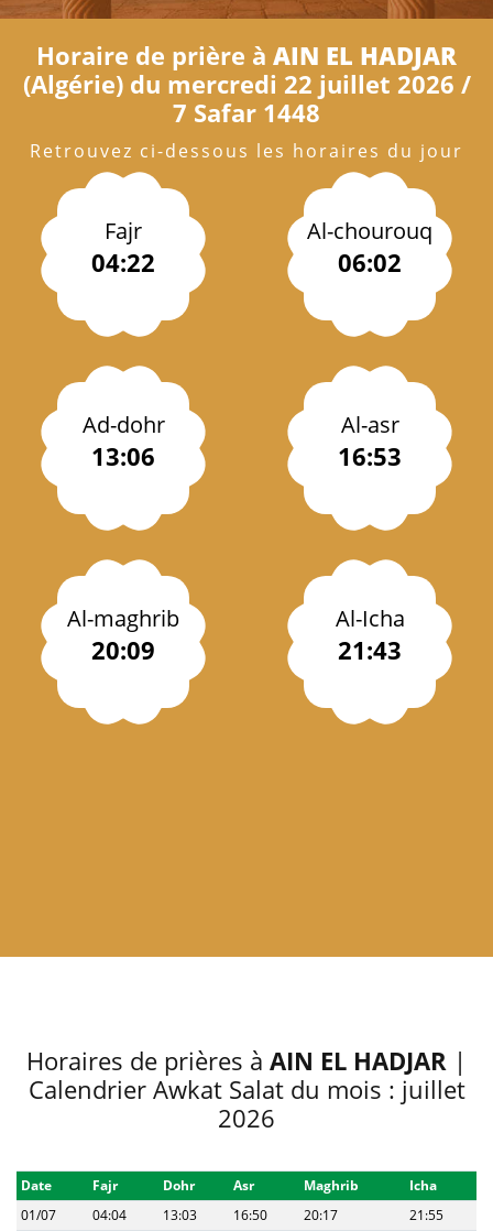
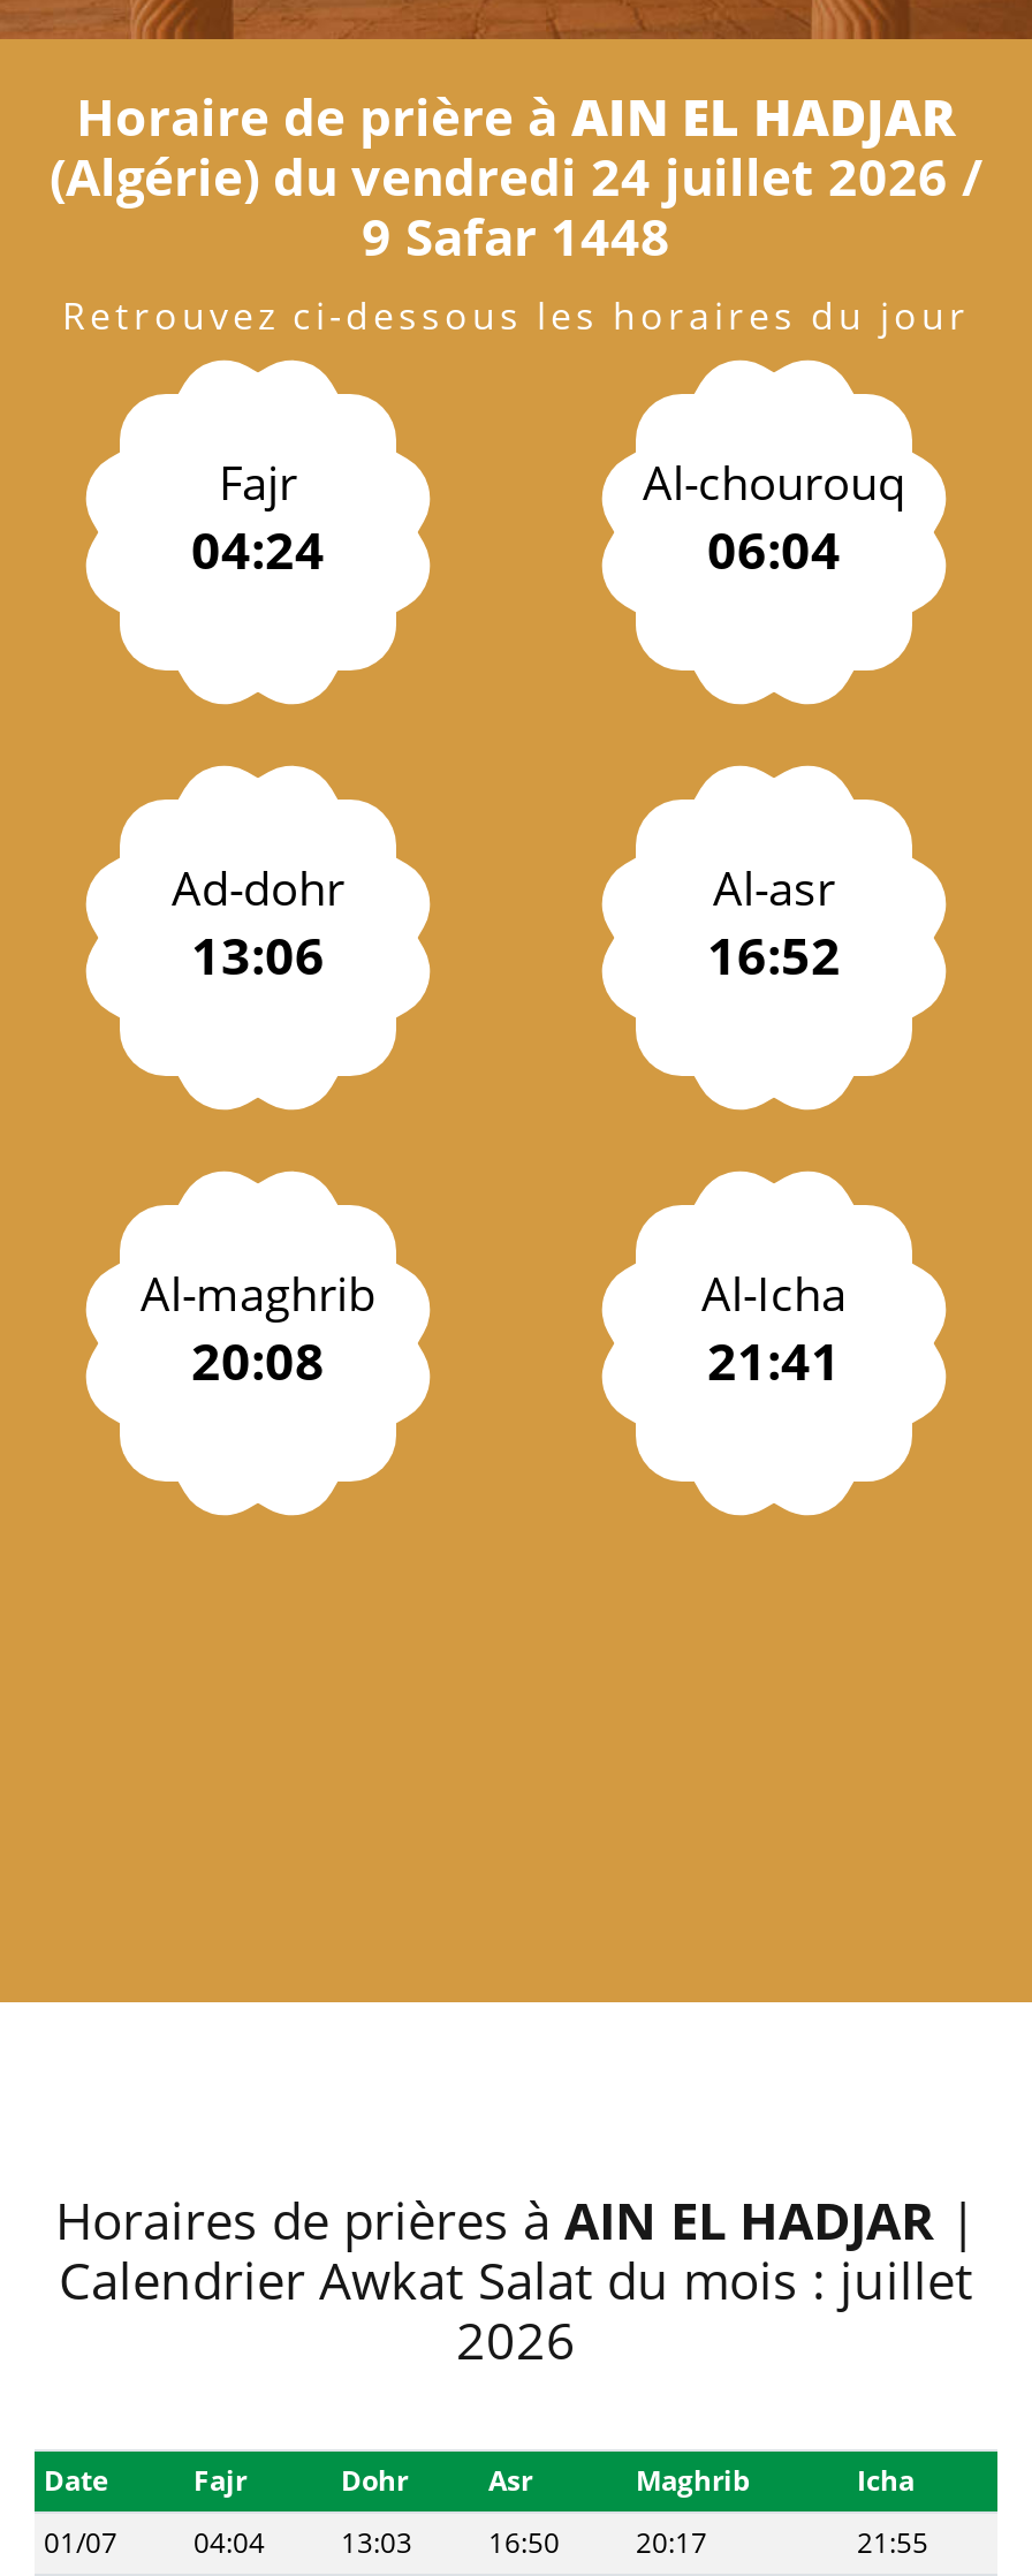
[23,67,470,100] (Algérie) du mercredi 22 juillet 2026 / -> [50,141,982,210] (Algérie) du vendredi 24 juillet 2026 /
[173,96,320,129] 7 Safar 1448 -> [362,201,670,270] 9 Safar 1448
[91,246,155,279] 04:22 -> [191,514,325,583] 04:24
[338,246,402,279] 06:02 -> [707,514,841,583] 06:04
[338,440,402,473] 16:53 -> [707,920,841,989] 16:52
[91,633,155,666] 20:09 -> [191,1325,325,1394] 20:08
[338,633,402,666] 21:43 -> [707,1325,841,1394] 21:41

